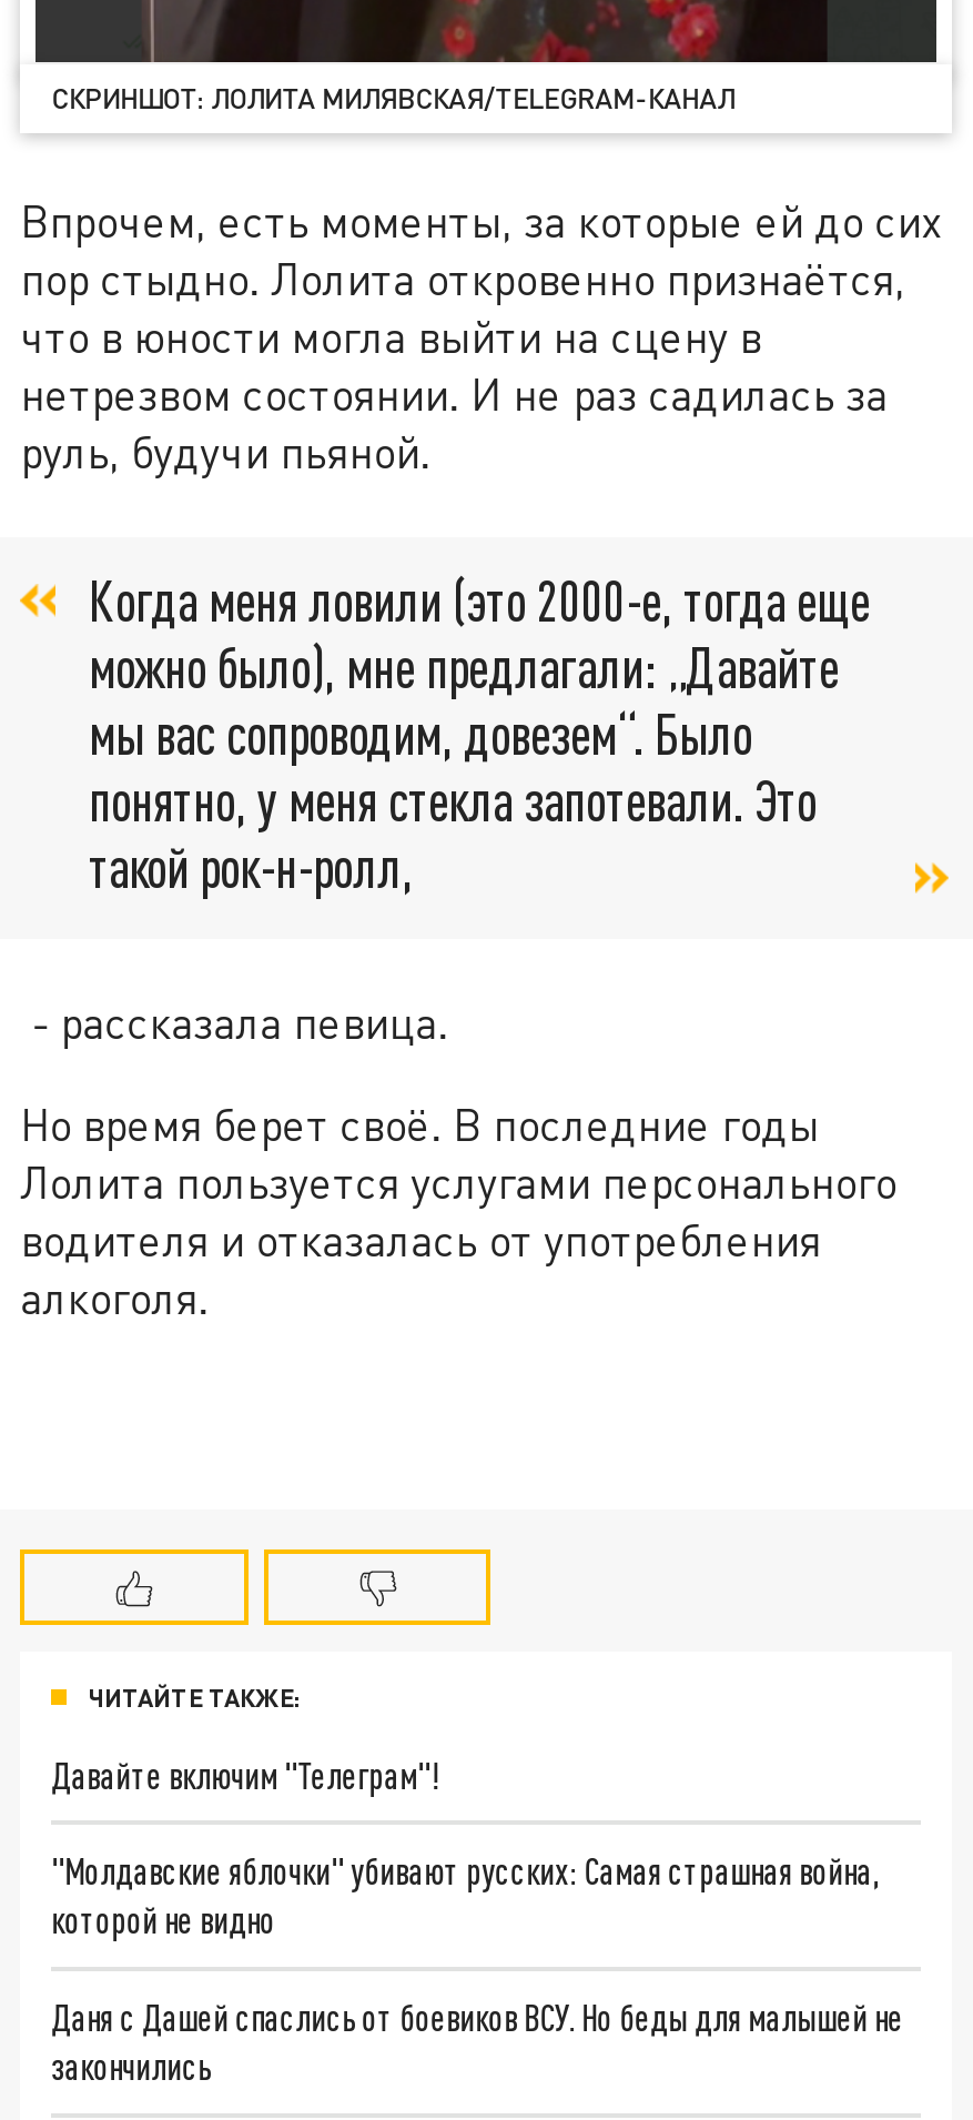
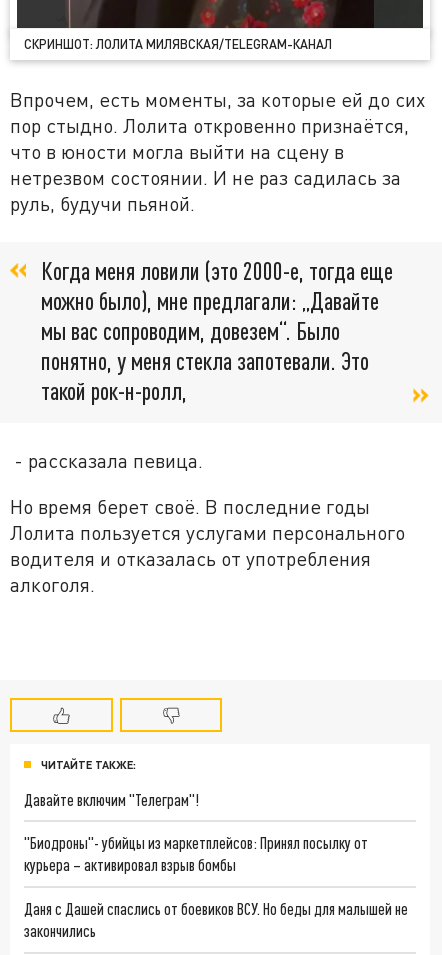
[51,1850,879,1941] "Молдавские яблочки" убивают русских: Самая страшная война, | которой не видно -> [24,833,368,874] "Биодроны"- убийцы из маркетплейсов: Принял посылку от | курьера – активировал взрыв бомбы

